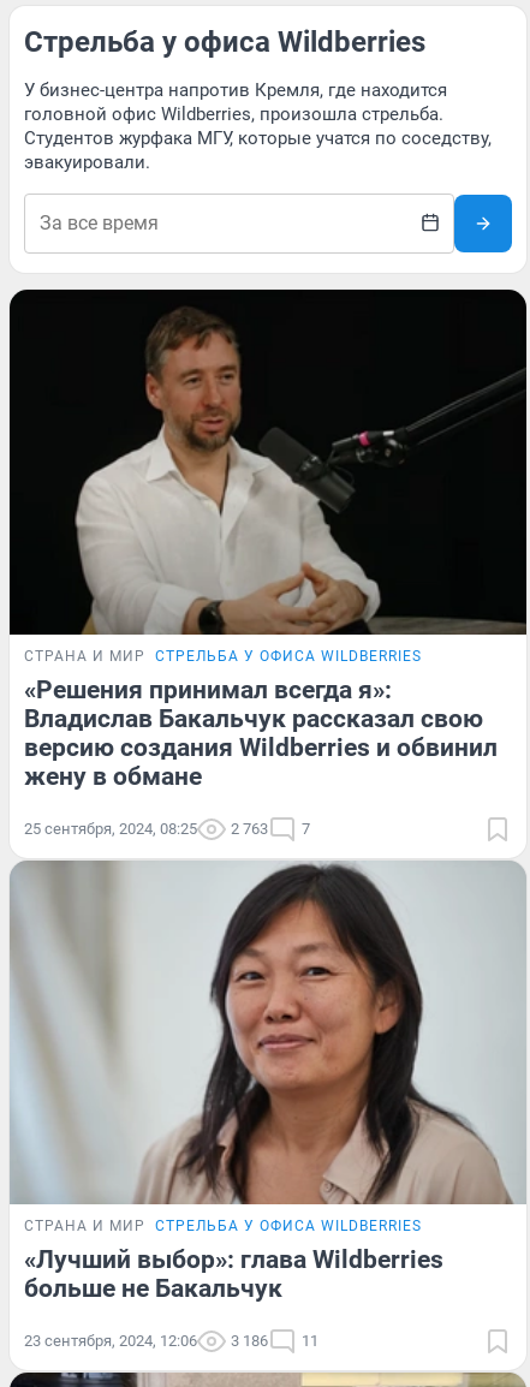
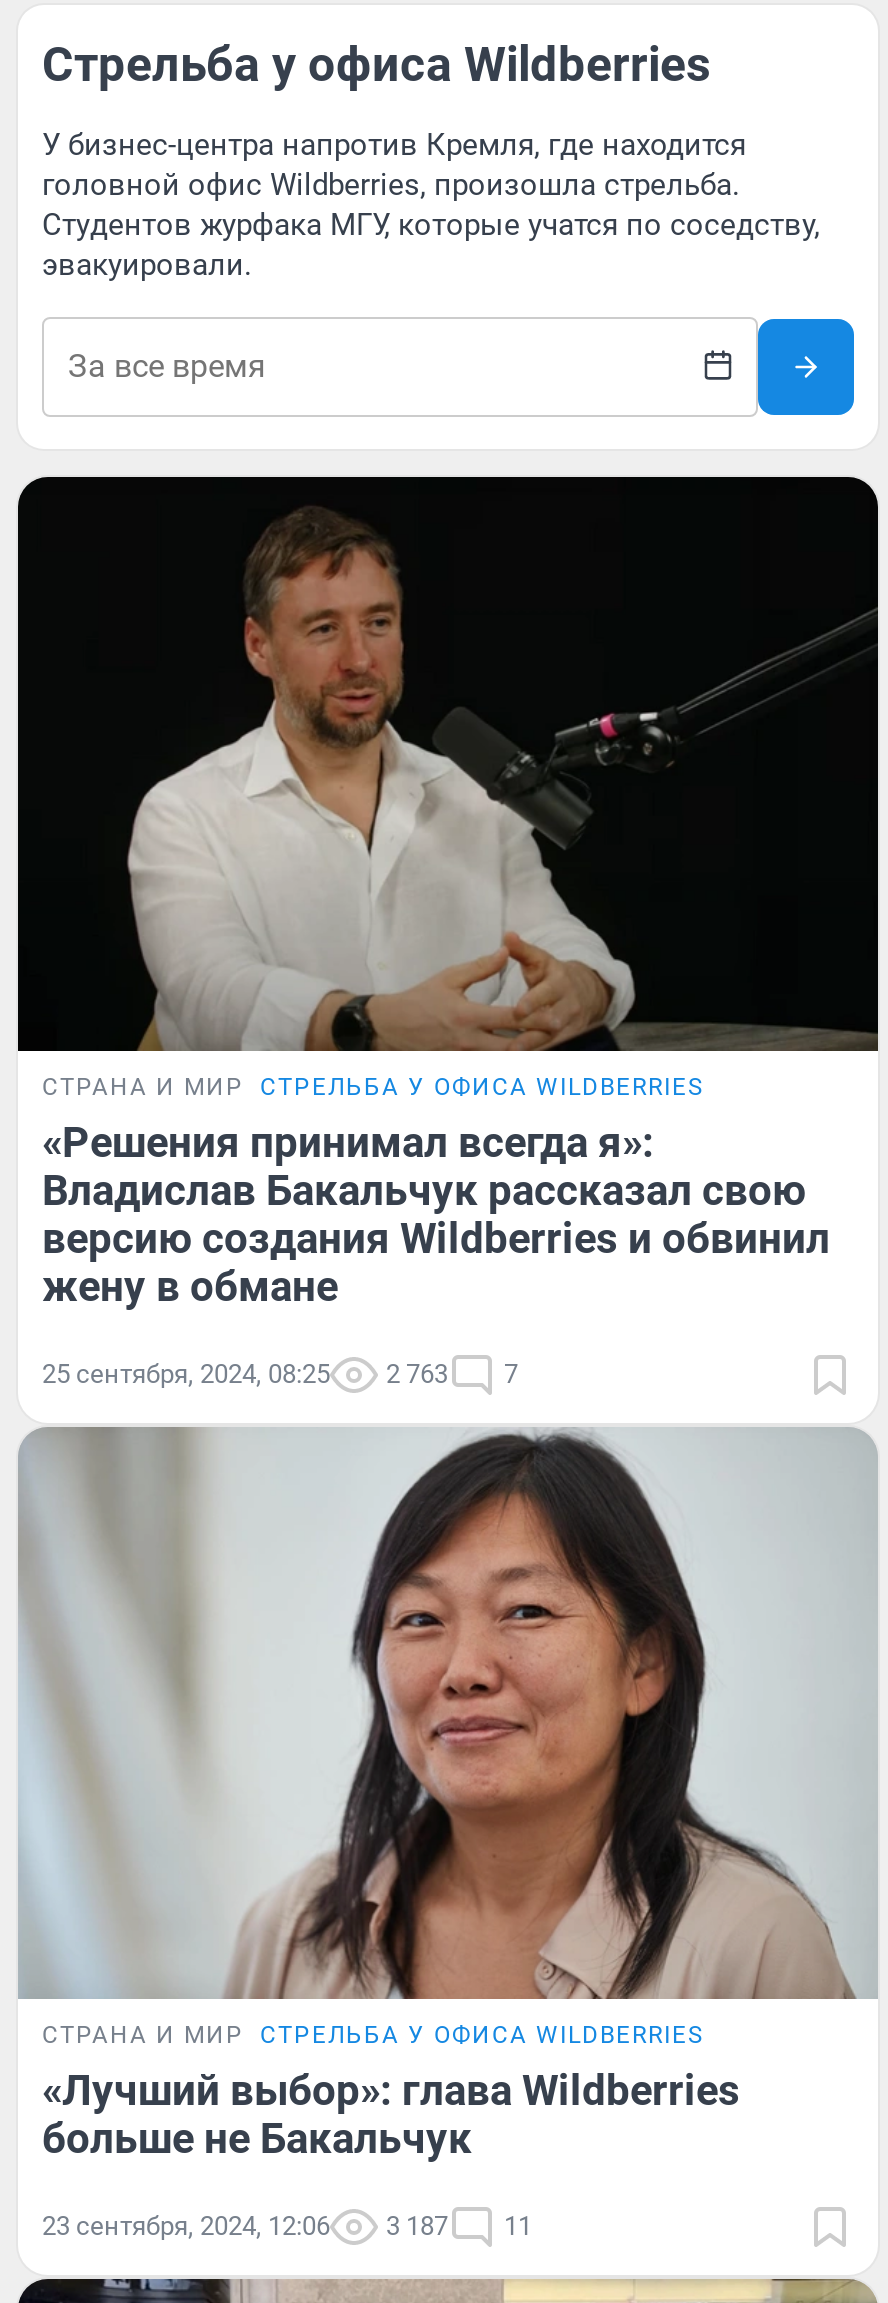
[24,1332,318,1350] 23 сентября, 2024, 12:06 3 186 11 -> [42,2212,532,2242] 23 сентября, 2024, 12:06 3 187 11

